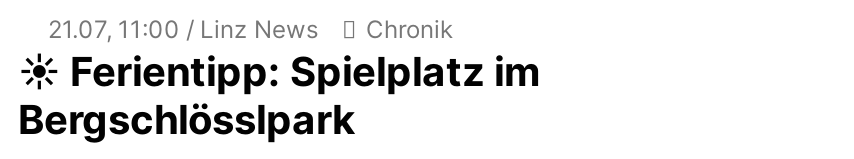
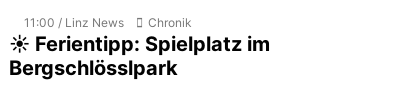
[48,14,454,44] 21.07, 11:00 / Linz News Chronik -> [24,15,192,30] 11:00 / Linz News Chronik

